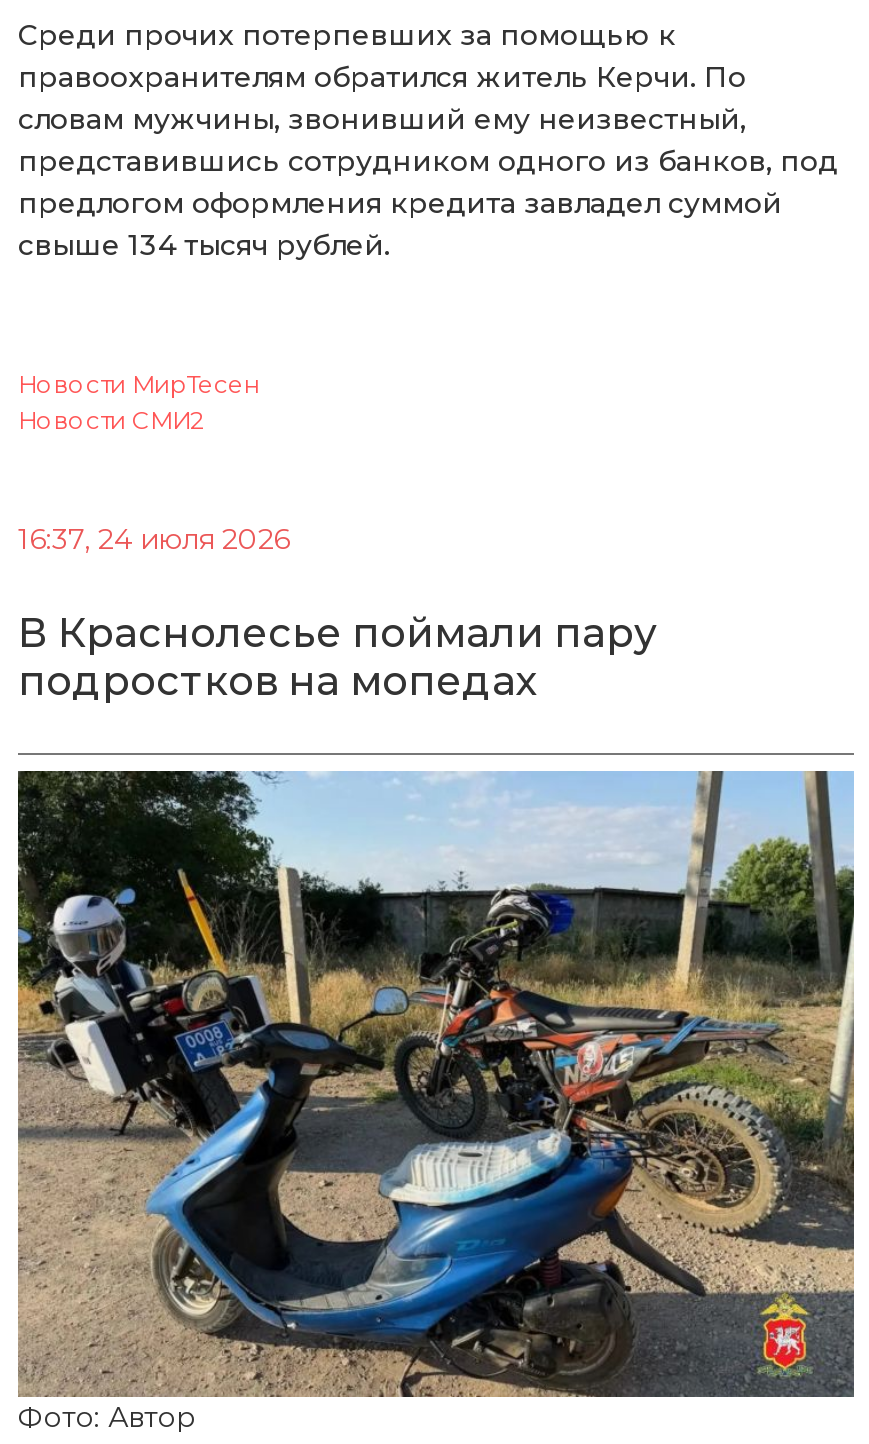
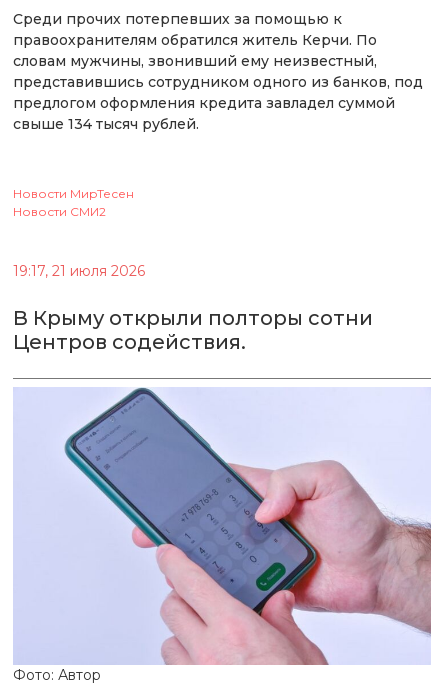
[18,521,290,557] 16:37, 24 июля 2026 -> [13,262,145,280] 19:17, 21 июля 2026
[18,609,656,705] В Краснолесье поймали пару | подростков на мопедах -> [13,306,373,354] В Крыму открыли полторы сотни | Центров содействия.
[16,769,856,1399] [image] -> [13,387,432,666] [image]

